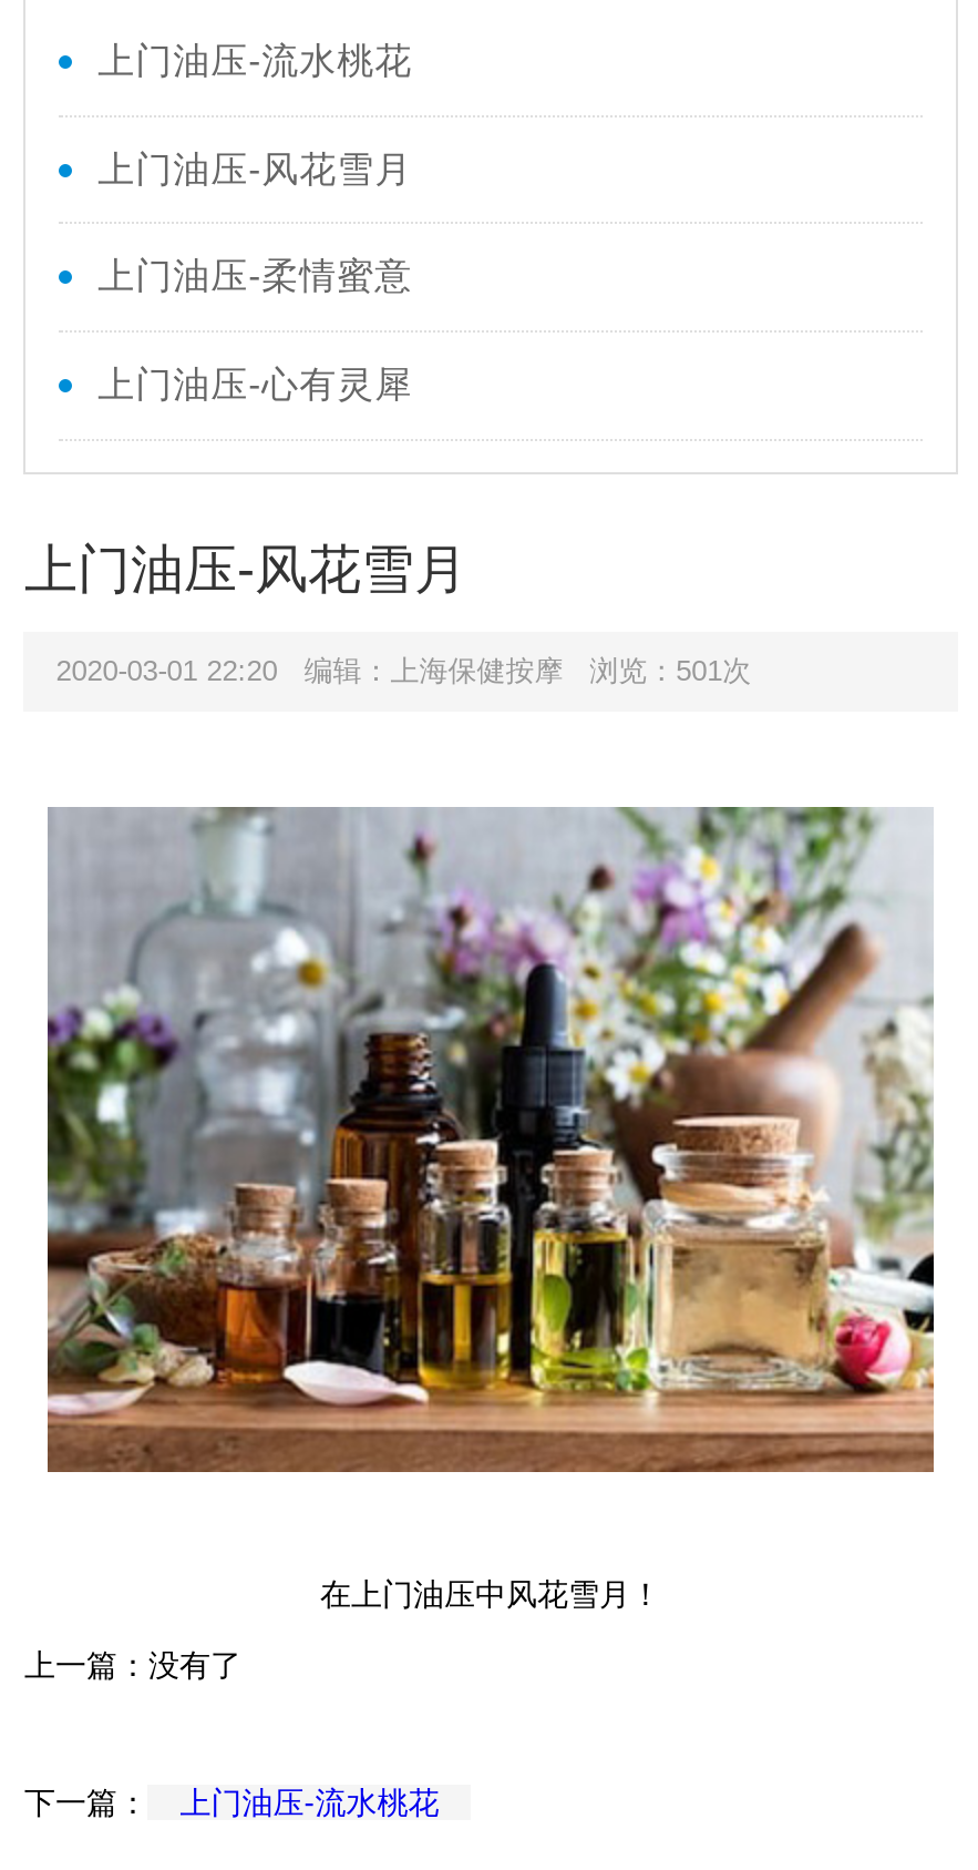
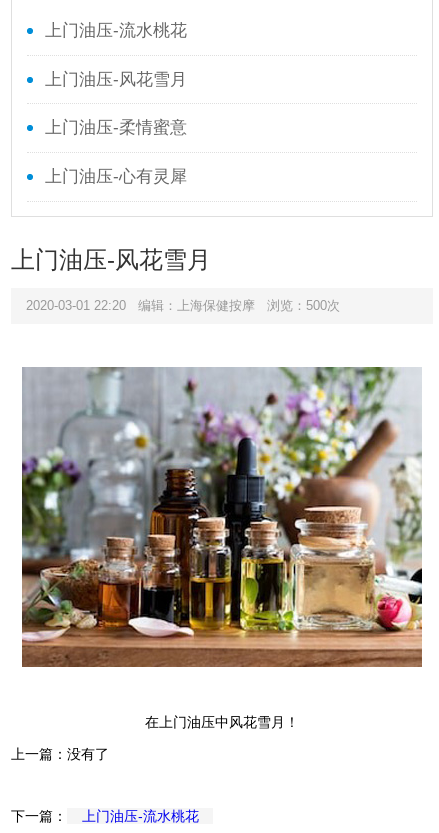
[56,655,751,688] 2020-03-01 22:20 编辑：上海保健按摩 浏览：501次 -> [26,298,340,313] 2020-03-01 22:20 编辑：上海保健按摩 浏览：500次

